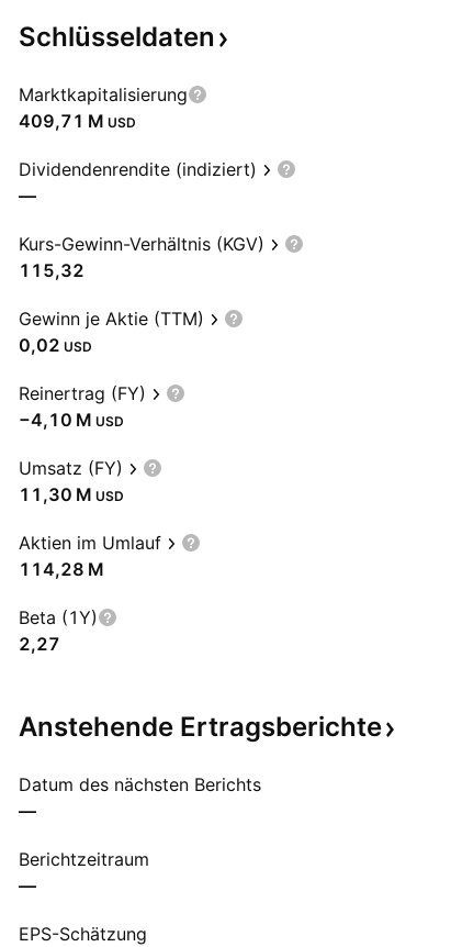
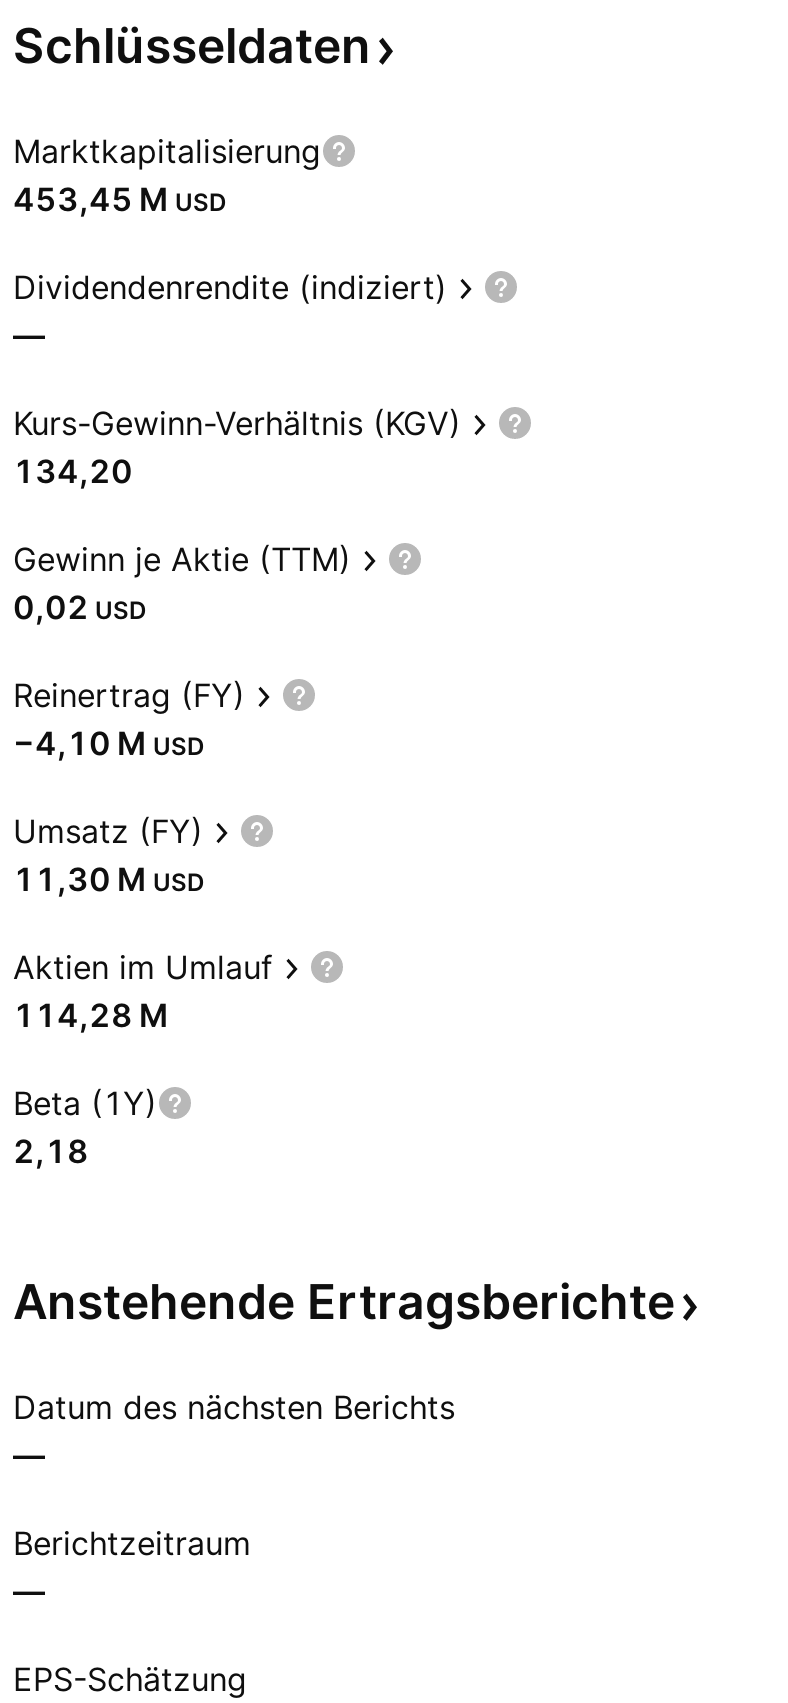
[19,110,136,132] 409,71 M USD -> [13,179,227,219] 453,45 M USD
[19,259,84,281] 115,32 -> [13,451,133,491] 134,20
[19,633,60,655] 2,27 -> [13,1131,89,1171] 2,18

